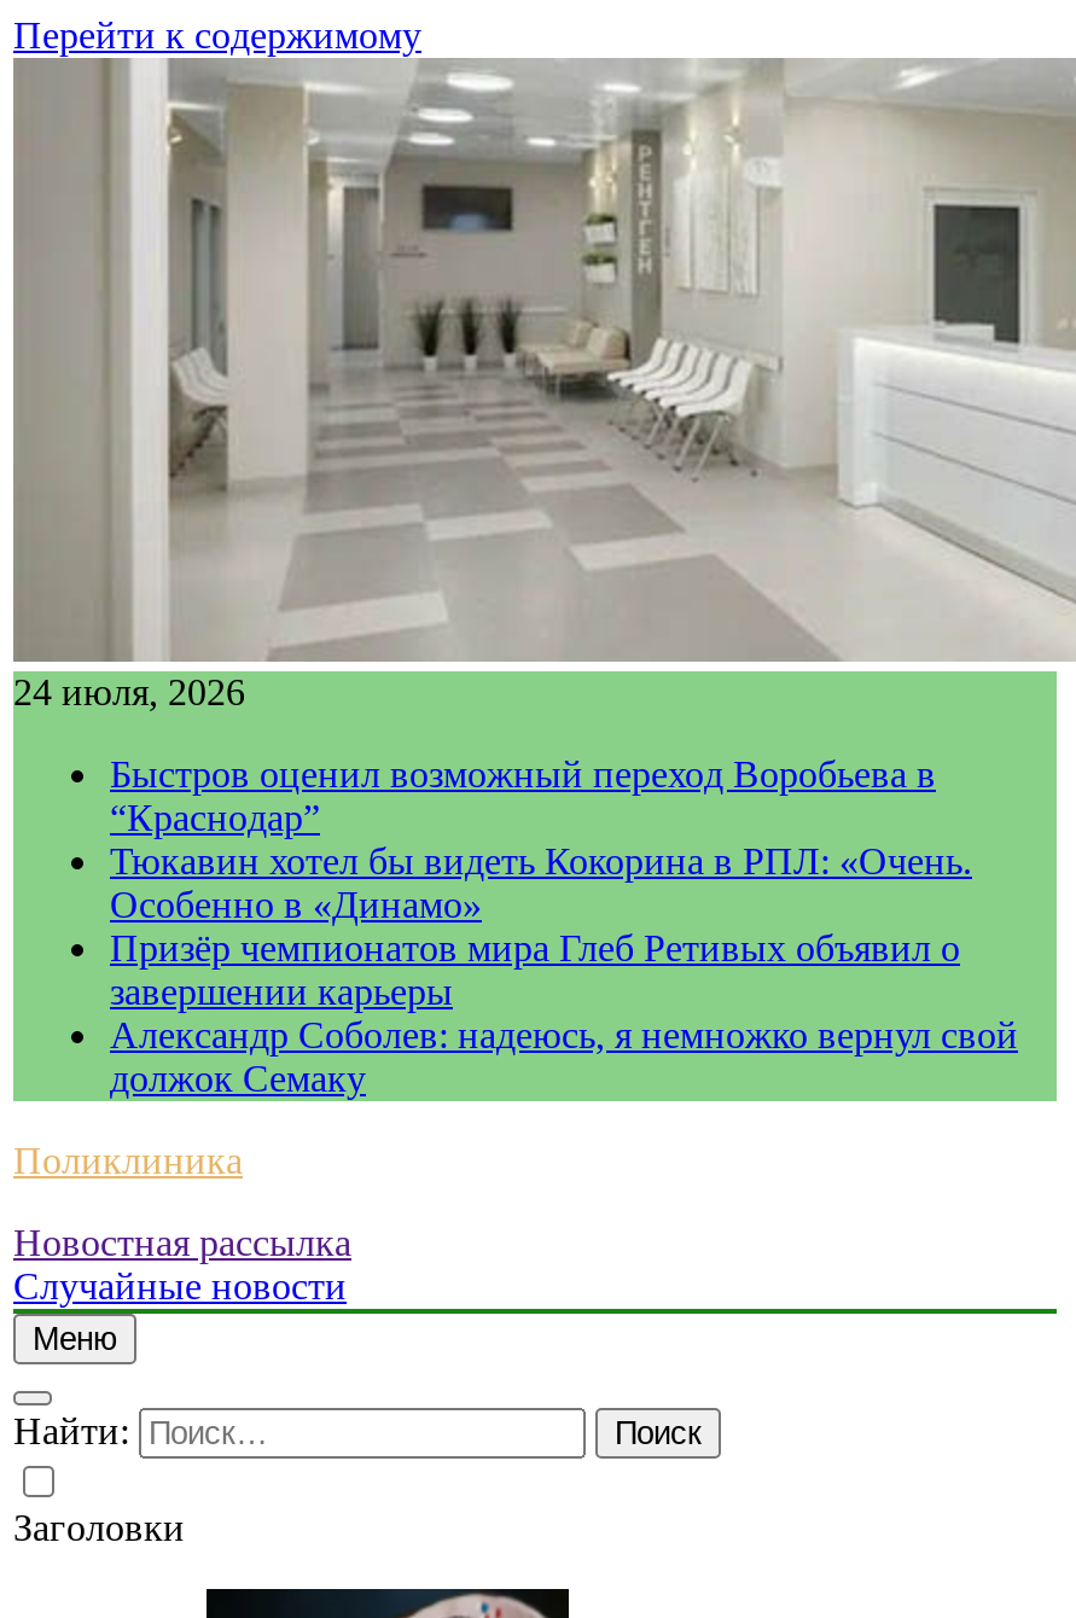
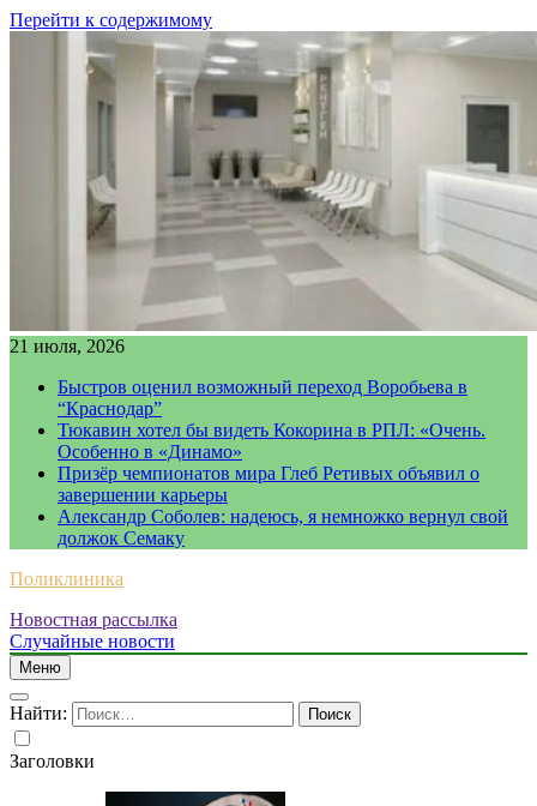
[13,671,245,712] 24 июля, 2026 -> [10,336,125,356] 21 июля, 2026

